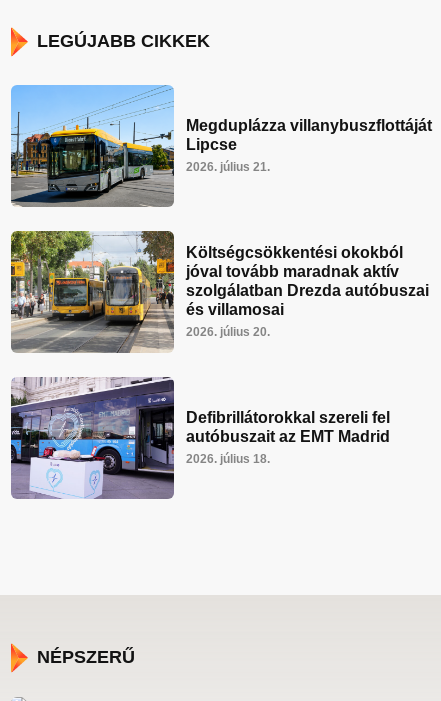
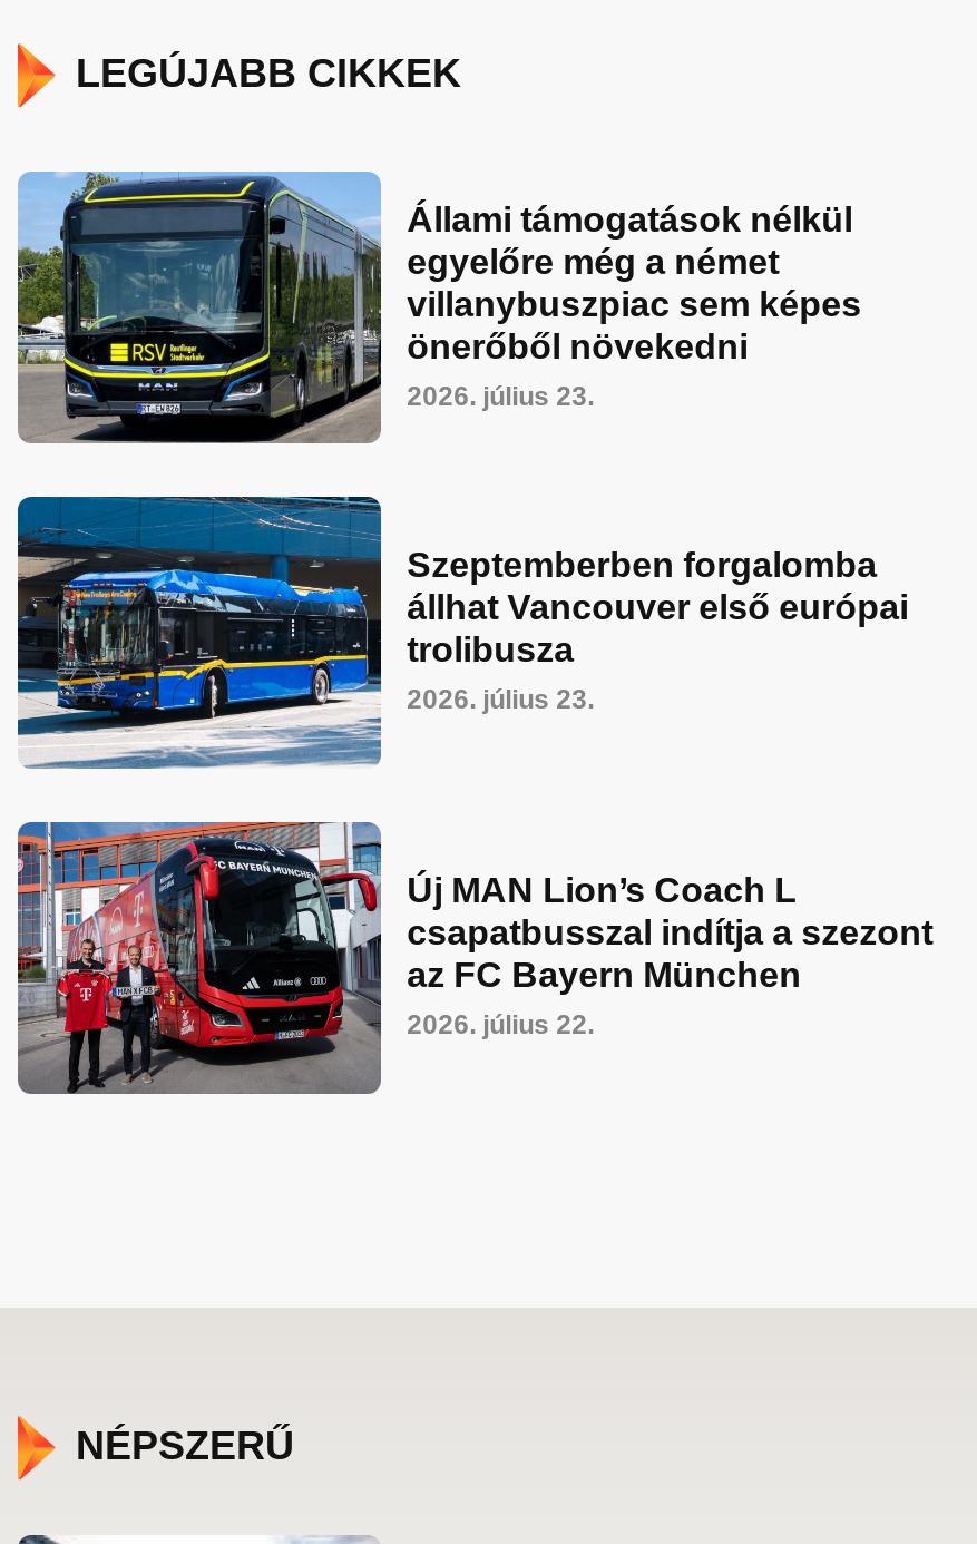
[11,85,432,207] [image] | Megduplázza villanybuszflottáját | Lipcse | 2026. július 21. -> [16,172,862,443] [image] | Állami támogatások nélkül | egyelőre még a német | villanybuszpiac sem képes | önerőből növekedni | 2026. július 23.
[10,230,429,354] [image] | Költségcsökkentési okokból | jóval tovább maradnak aktív | szolgálatban Drezda autóbuszai | és villamosai | 2026. július 20. -> [16,495,908,769] [image] | Szeptemberben forgalomba | állhat Vancouver első európai | trolibusza | 2026. július 23.
[10,377,390,499] [image] | Defibrillátorokkal szereli fel | autóbuszait az EMT Madrid | 2026. július 18. -> [16,820,933,1096] [image] | Új MAN Lion’s Coach L | csapatbusszal indítja a szezont | az FC Bayern München | 2026. július 22.

